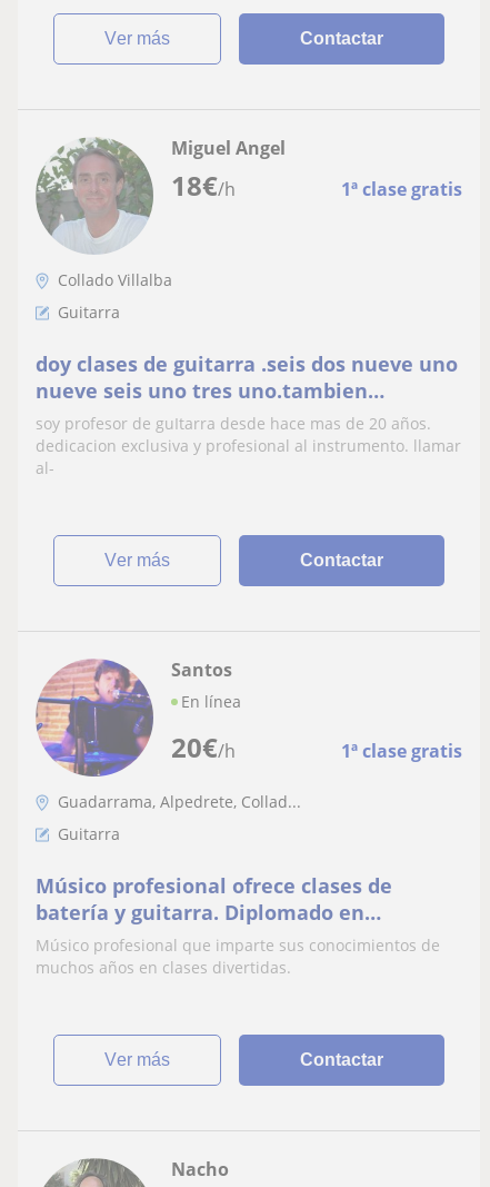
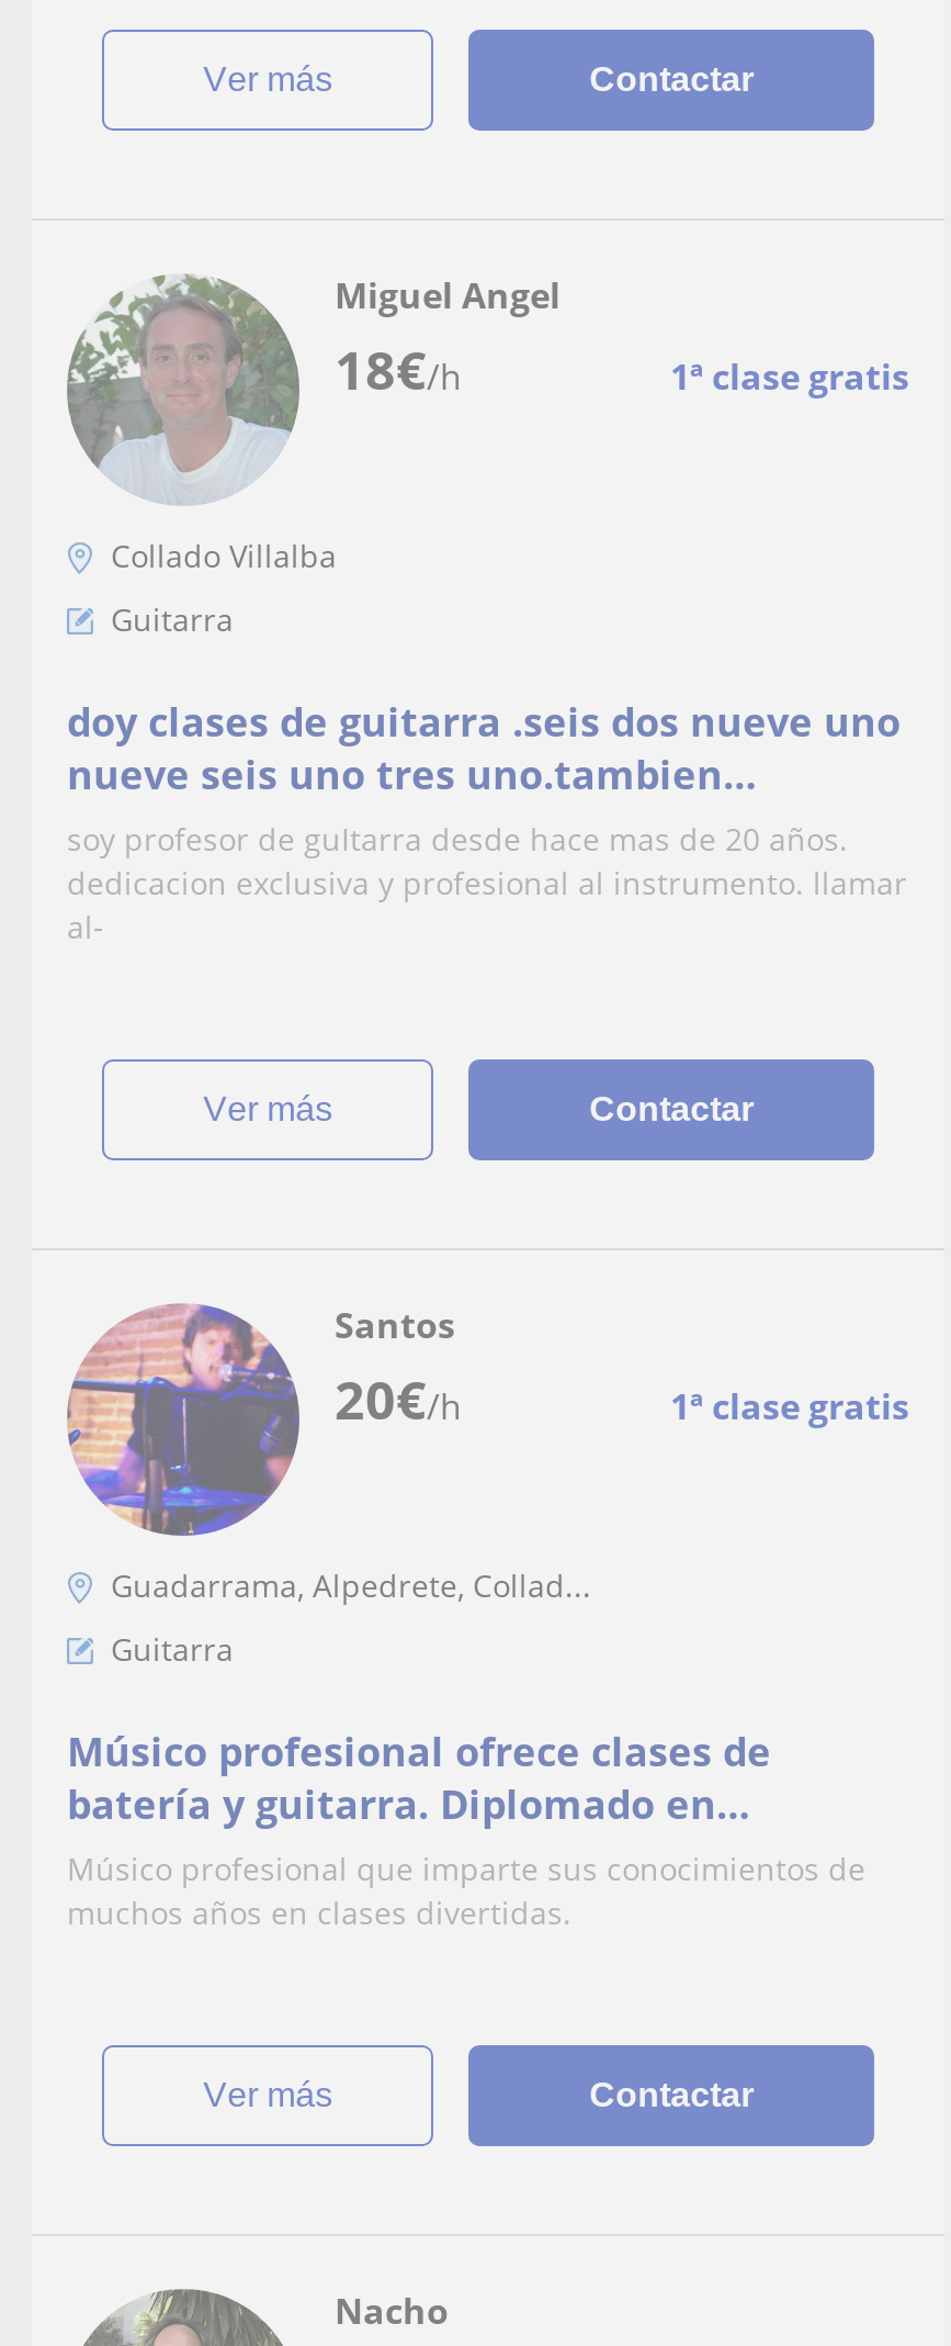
[181,691,241,712] En línea -> none
moved [171,729,462,765] -> [335,1362,909,1435]: 20€/h | 1ª clase gratis

